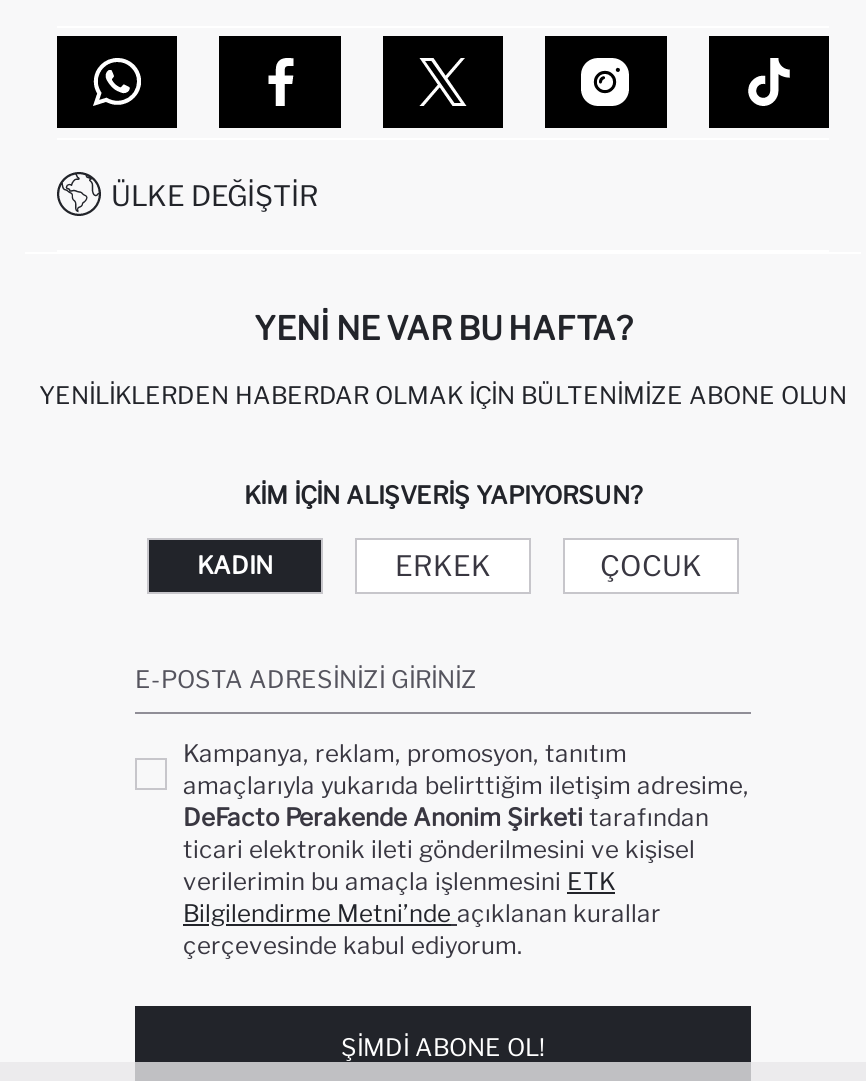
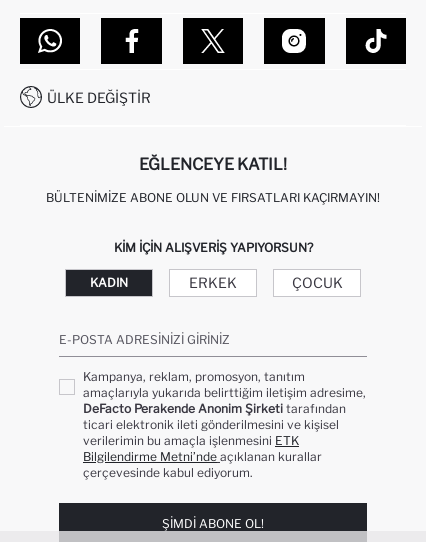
[254,310,632,348] YENI NE VAR BU HAFTA? -> [139,155,287,174] EĞLENCEYE KATIL!
[39,380,847,410] YENILIKLERDEN HABERDAR OLMAK İÇIN BÜLTENIMIZE ABONE OLUN -> [46,190,380,205] BÜLTENIMIZE ABONE OLUN VE FIRSATLARI KAÇIRMAYIN!

